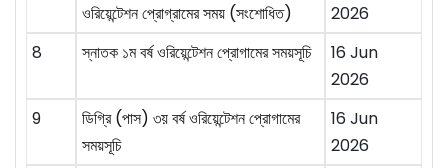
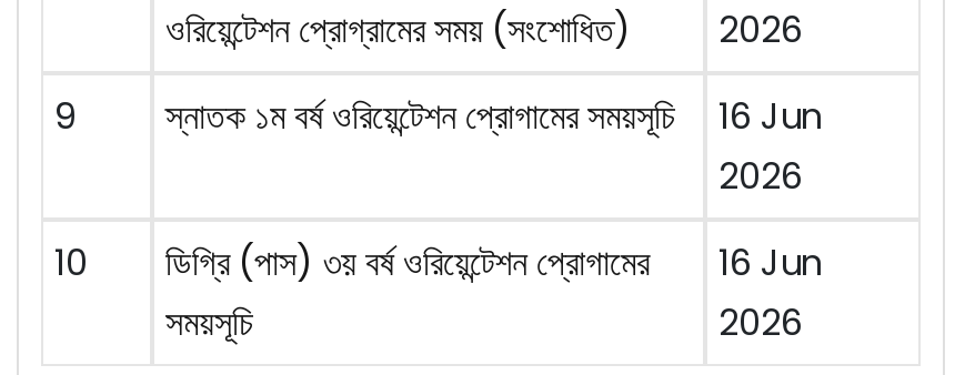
[32,41,378,64] 8 স্নাতক ১ম বর্ষ ওরিয়েন্টেশন প্রোগামের সময়সূচি 16 Jun -> [54,91,823,142] 9 স্নাতক ১ম বর্ষ ওরিয়েন্টেশন প্রোগামের সময়সূচি 16 Jun
[32,107,41,130] 9 -> [54,237,88,288] 10

